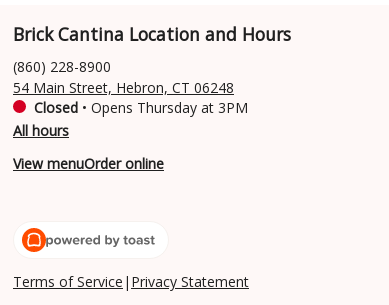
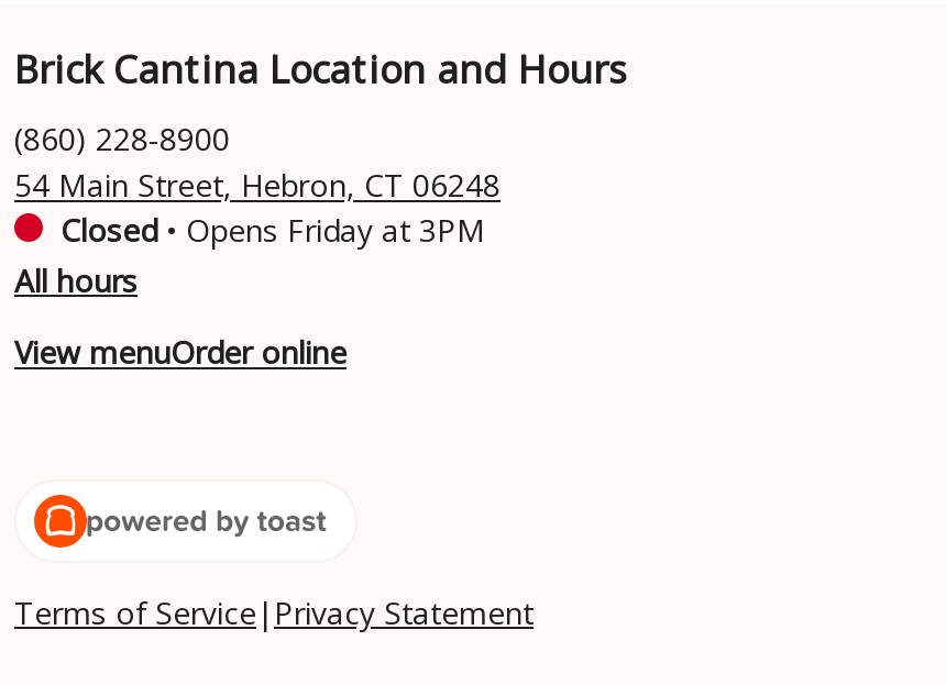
[34,98,248,117] Closed • Opens Thursday at 3PM -> [61,209,485,251] Closed • Opens Friday at 3PM

